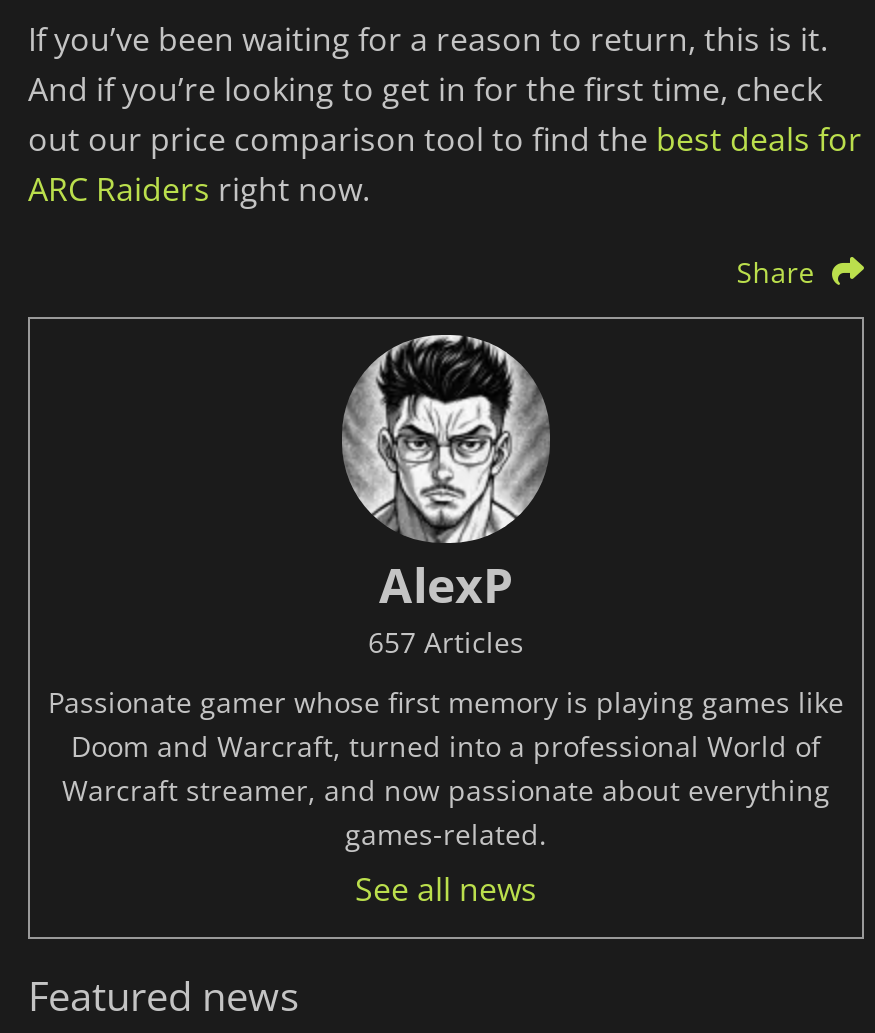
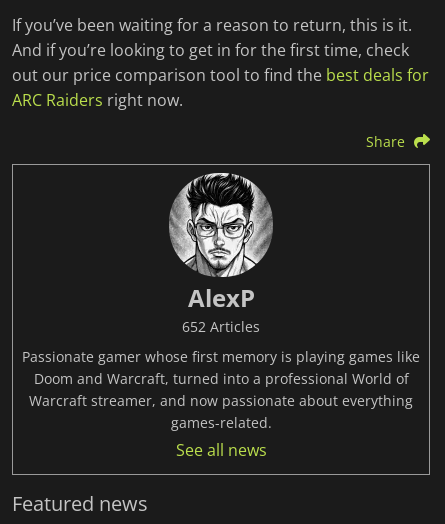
[368,622,524,660] 657 Articles -> [182,317,260,336] 652 Articles

